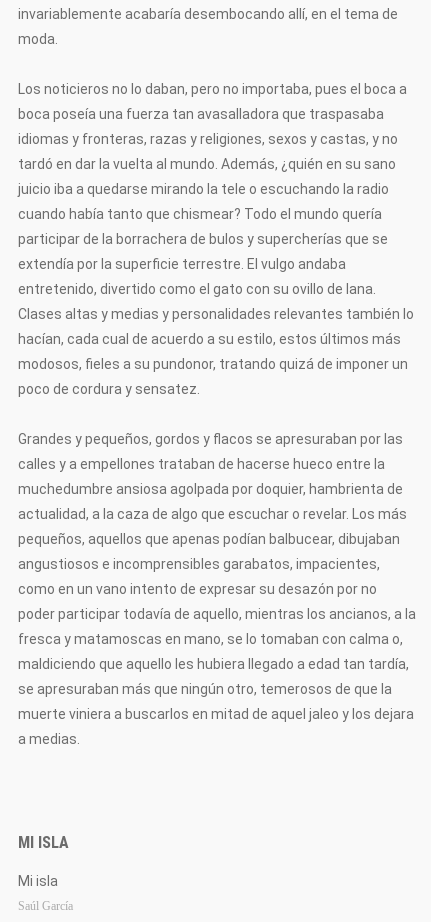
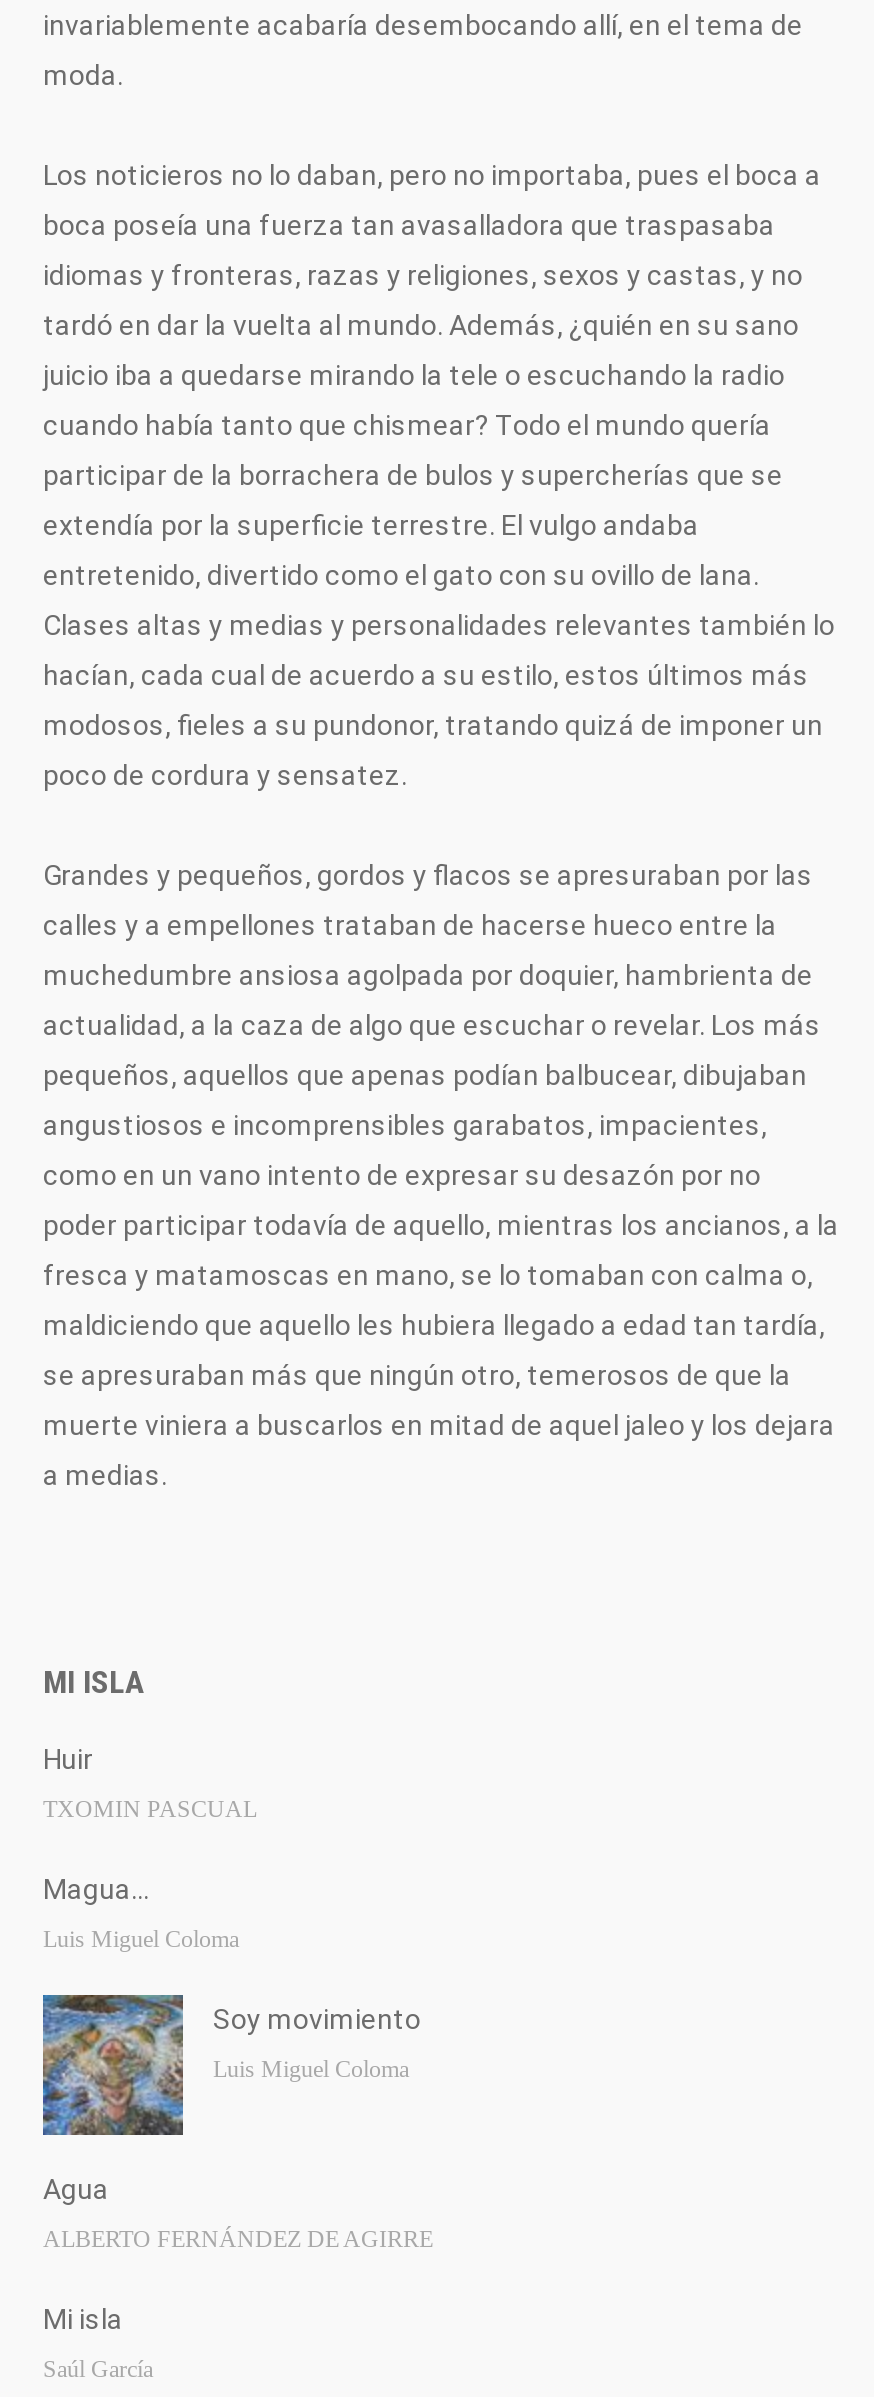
none -> [41,1743,421,2137] [image] | Huir | TXOMIN PASCUAL | Magua... | Luis Miguel Coloma | Soy movimiento | Luis Miguel Coloma
none -> [43,2173,433,2253] Agua | ALBERTO FERNÁNDEZ DE AGIRRE

